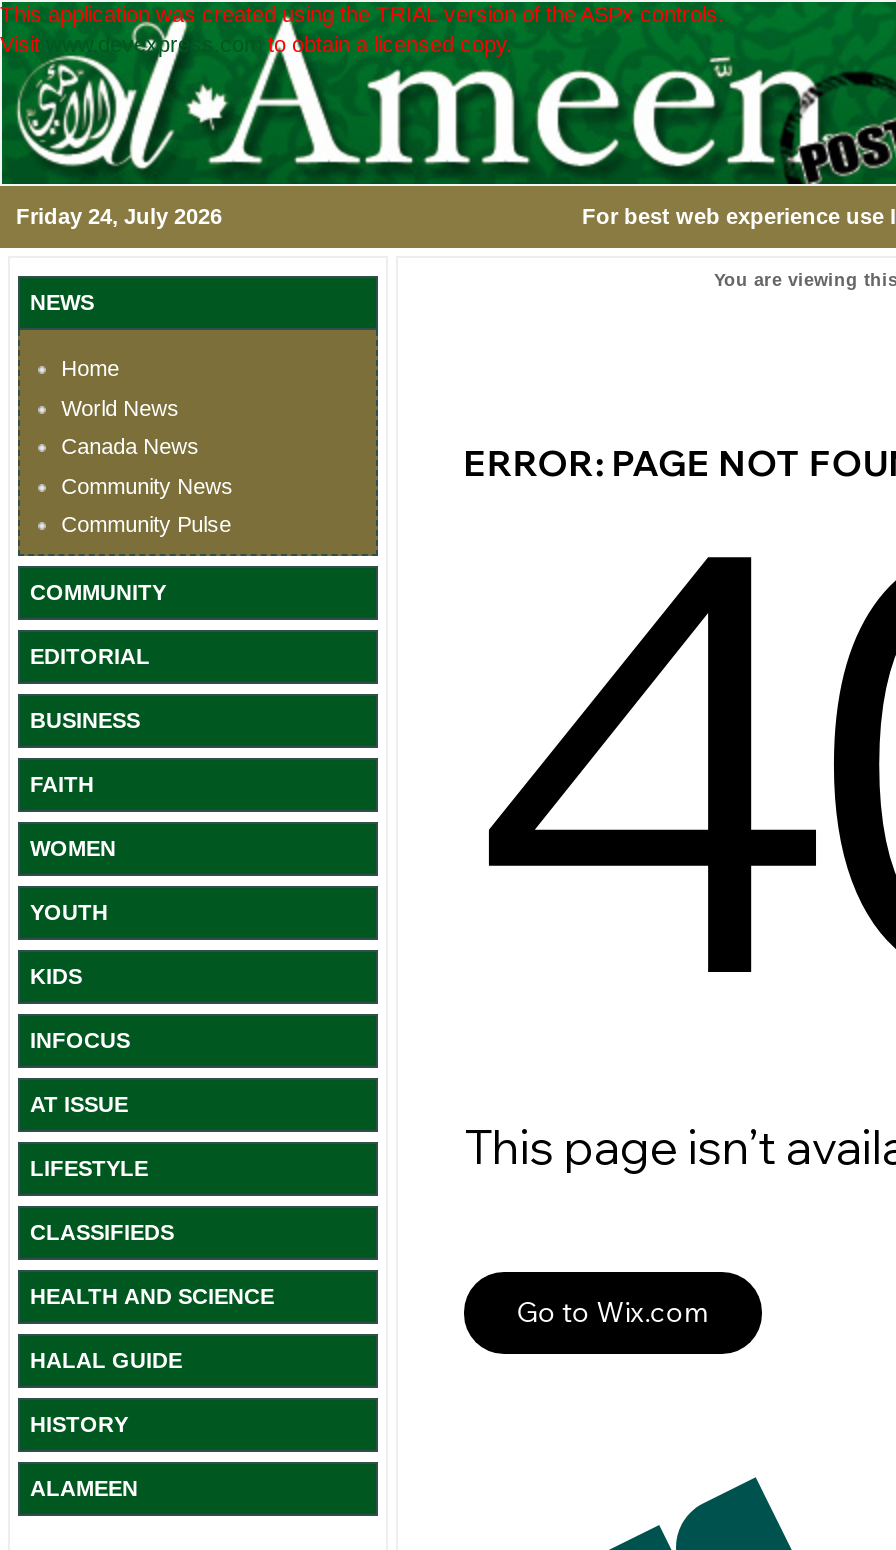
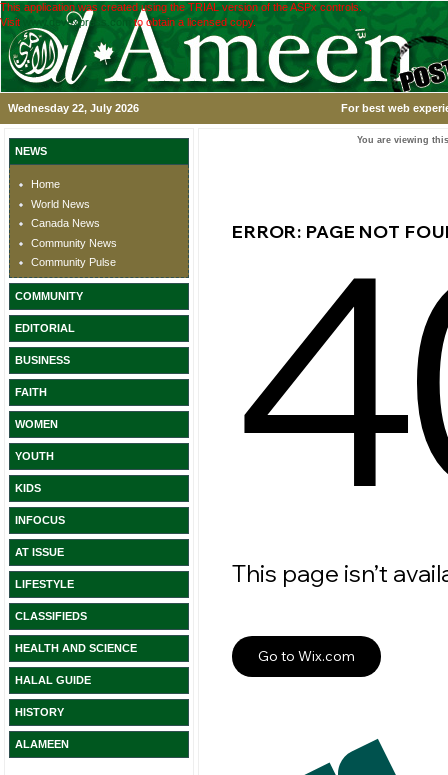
[16,204,222,228] Friday 24, July 2026 -> [8,102,139,114] Wednesday 22, July 2026

